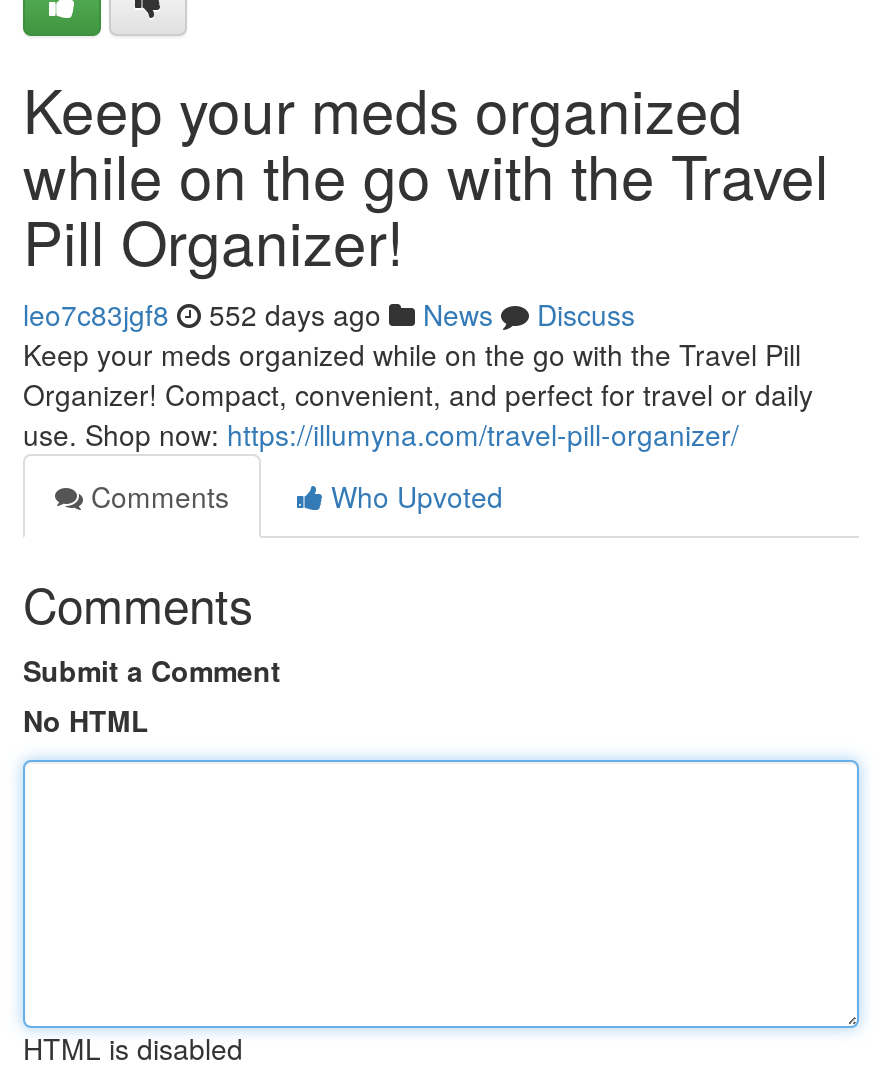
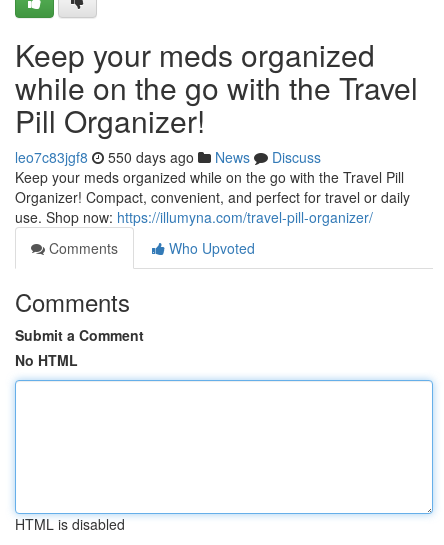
[23,294,635,334] leo7c83jgf8 552 days ago News Discuss -> [15,147,321,167] leo7c83jgf8 550 days ago News Discuss

